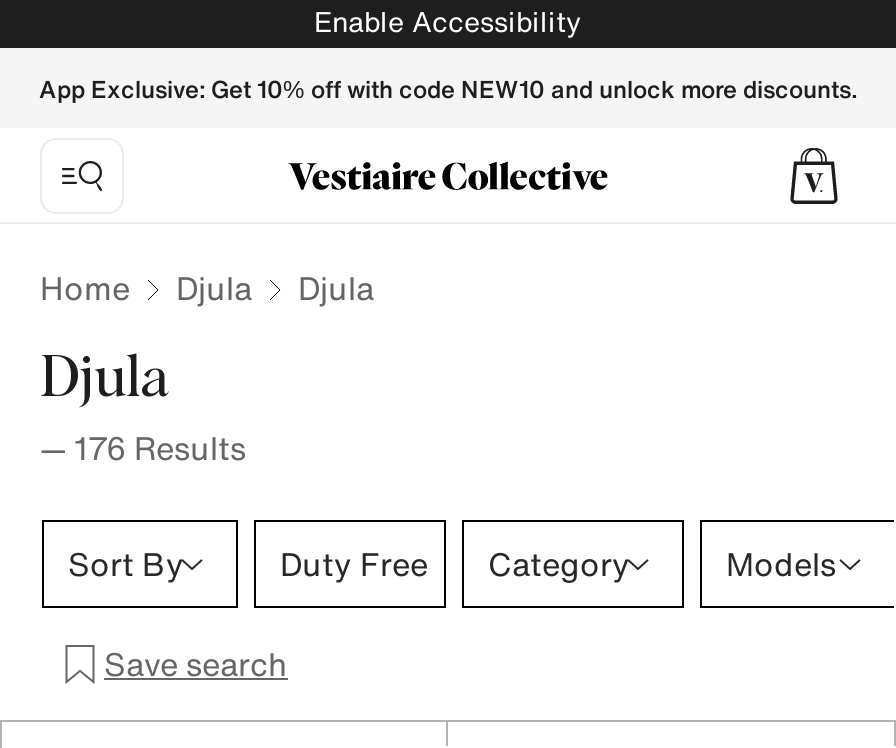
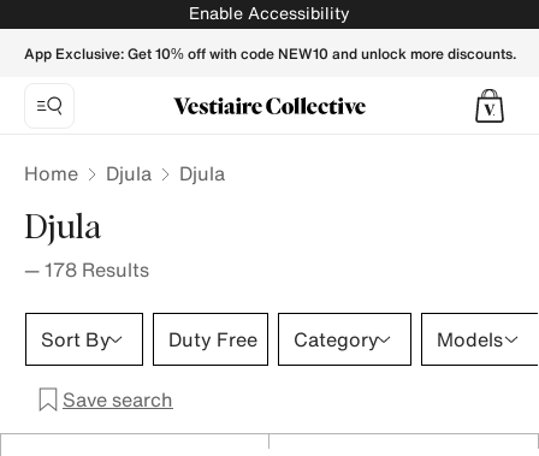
[40,424,246,472] — 176 Results -> [24,255,149,284] — 178 Results

